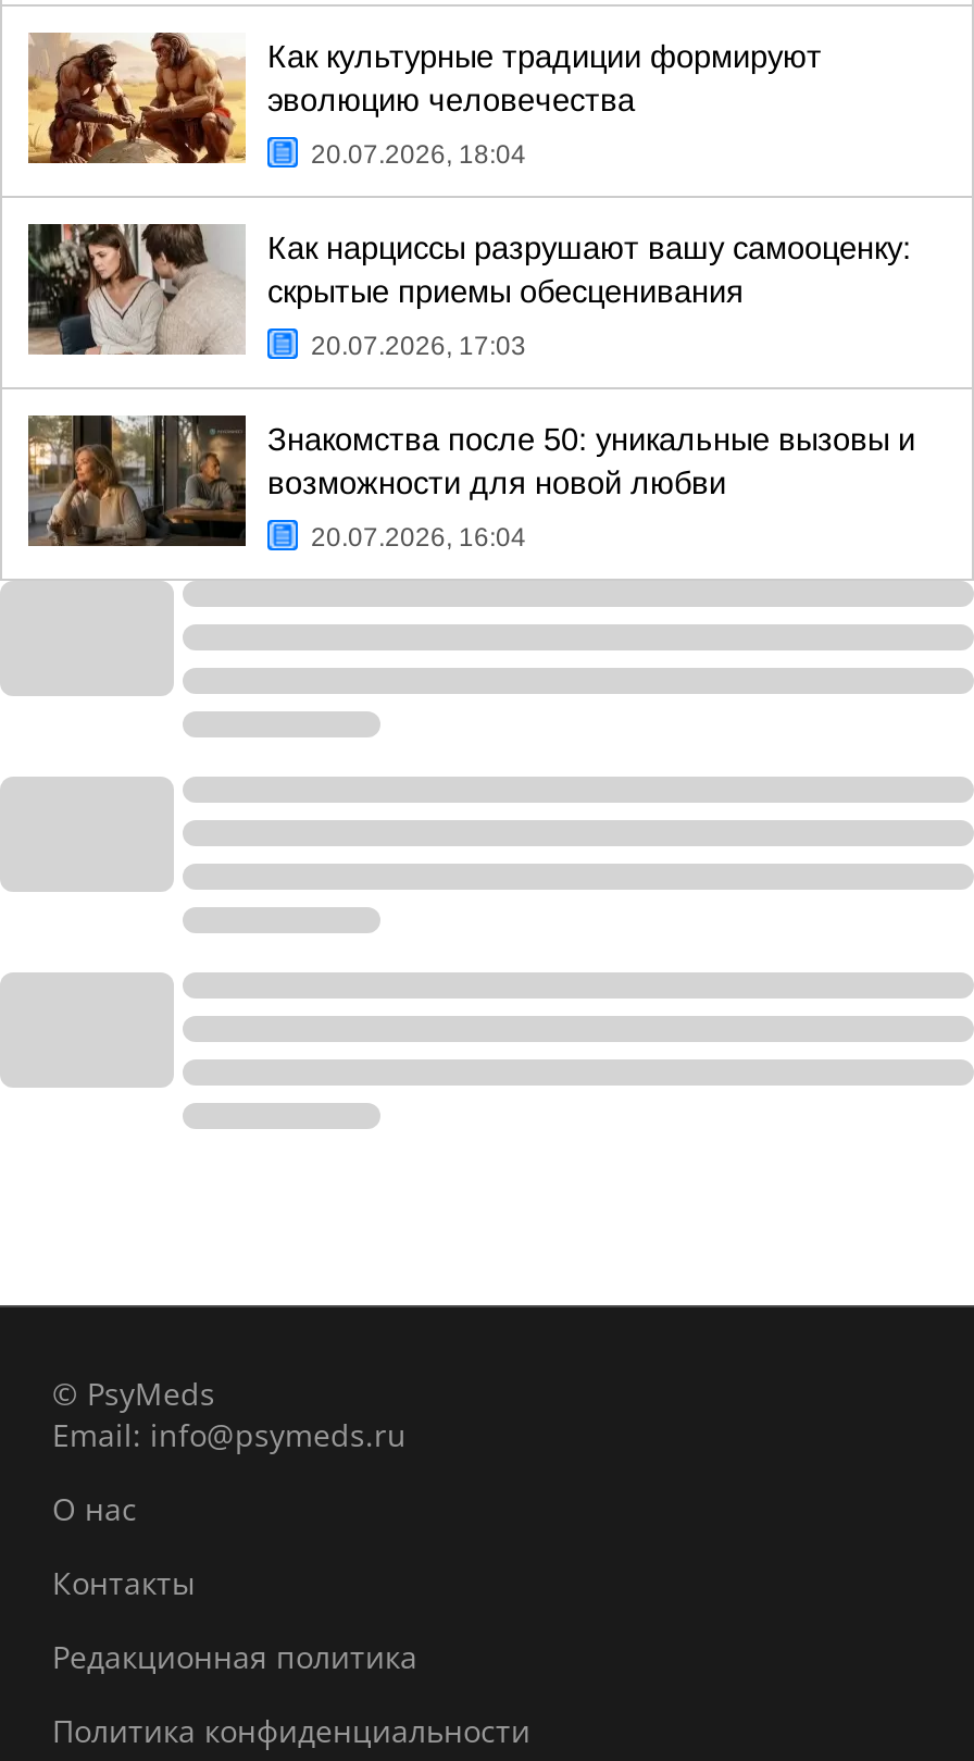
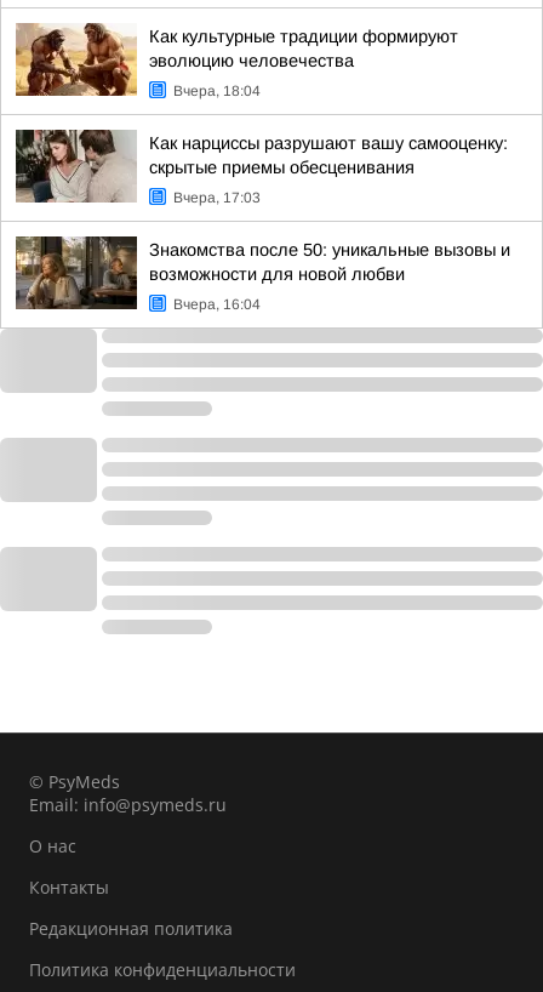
[311,139,526,170] 20.07.2026, 18:04 -> [173,82,261,99] Вчера, 18:04
[311,331,526,361] 20.07.2026, 17:03 -> [173,189,261,206] Вчера, 17:03
[311,522,526,553] 20.07.2026, 16:04 -> [173,296,261,313] Вчера, 16:04

